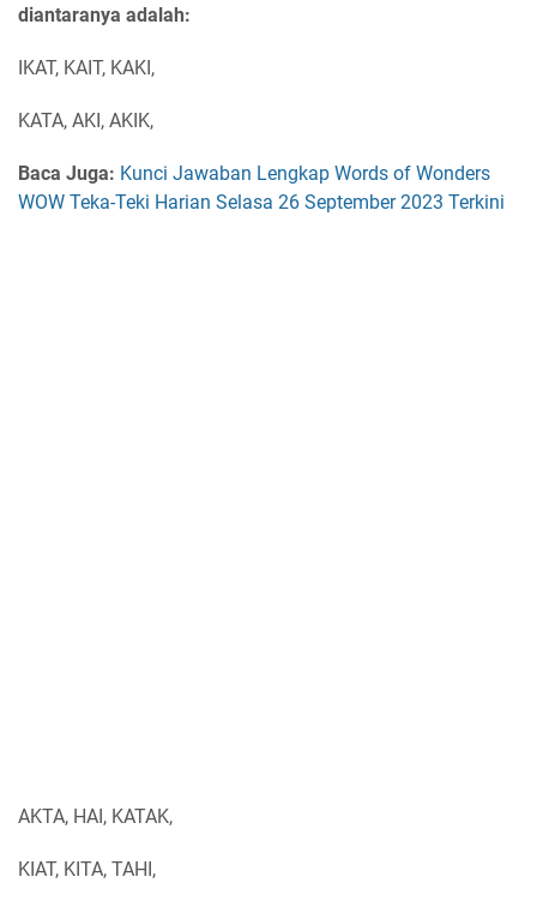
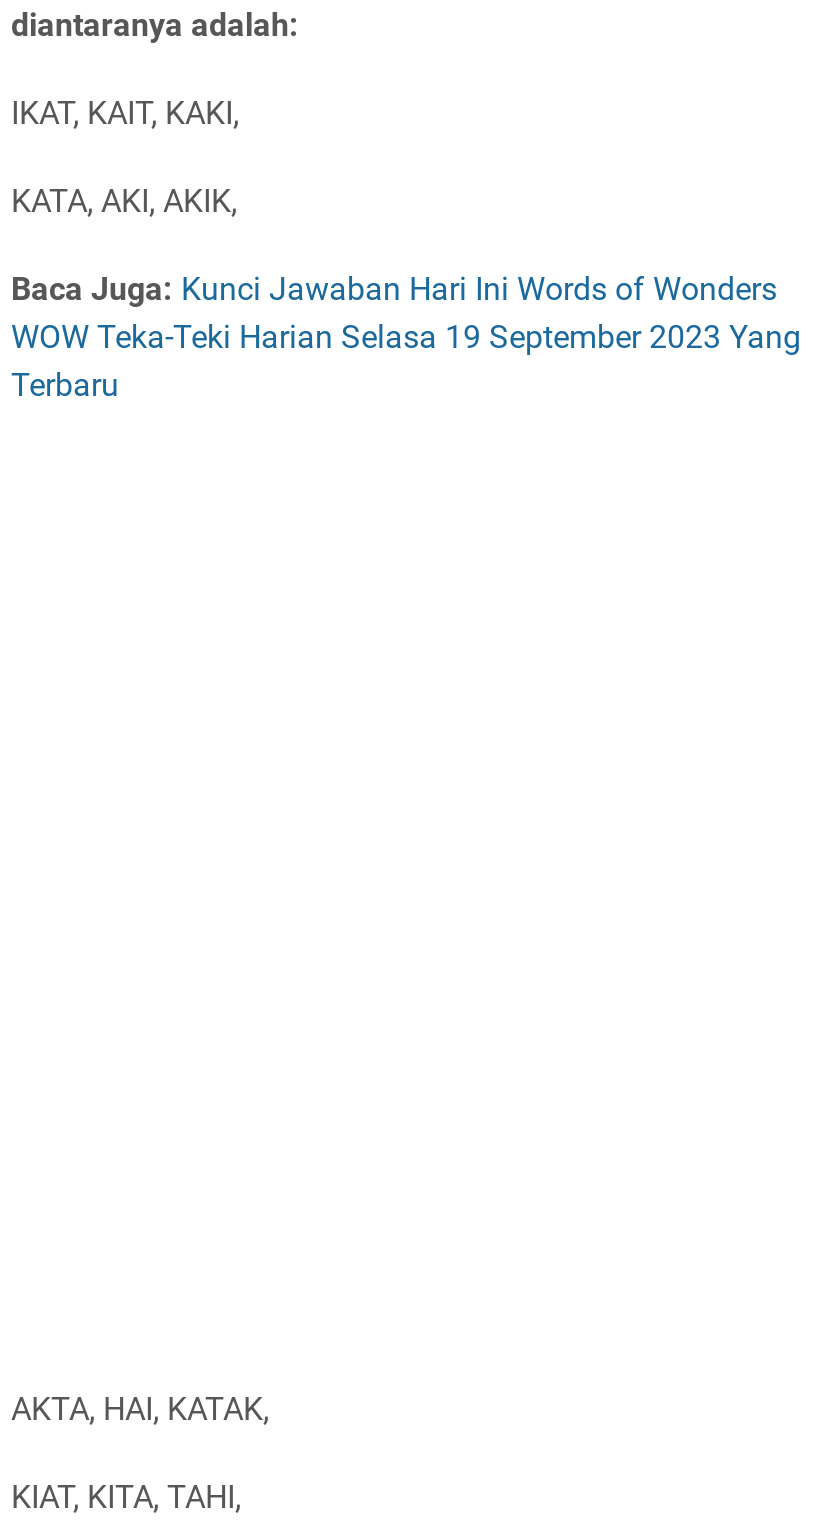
[18,162,505,214] Baca Juga: Kunci Jawaban Lengkap Words of Wonders | WOW Teka-Teki Harian Selasa 26 September 2023 Terkini -> [11,270,801,404] Baca Juga: Kunci Jawaban Hari Ini Words of Wonders | WOW Teka-Teki Harian Selasa 19 September 2023 Yang | Terbaru

